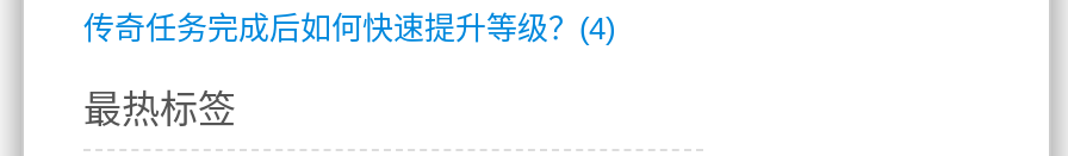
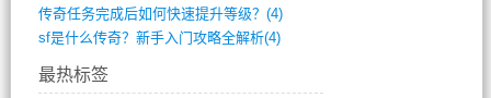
none -> [38,29,281,46] sf是什么传奇？新手入门攻略全解析(4)

